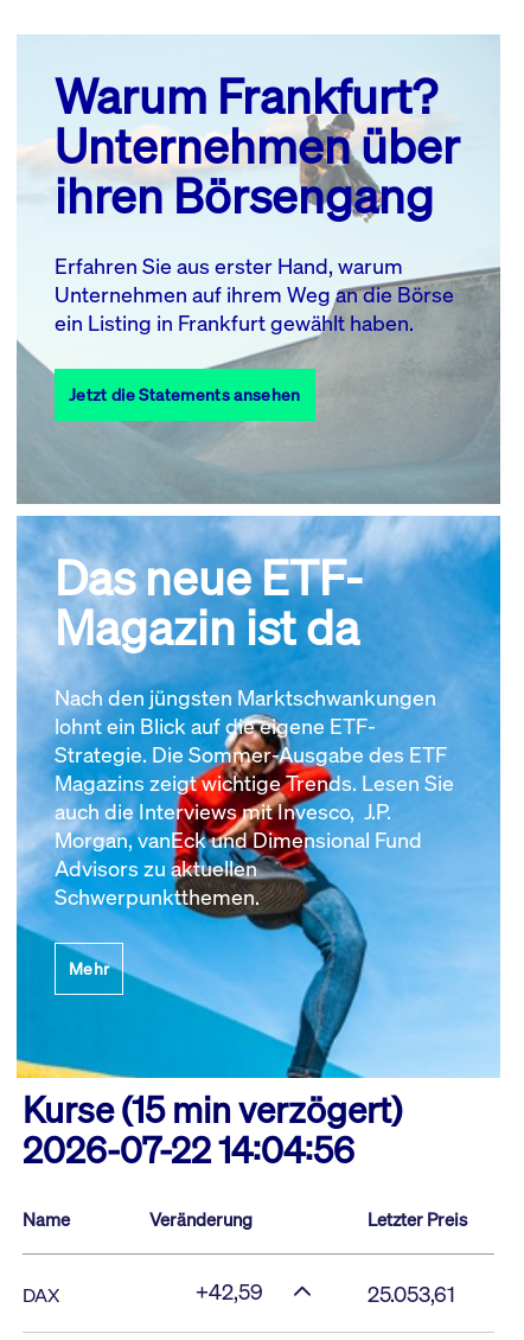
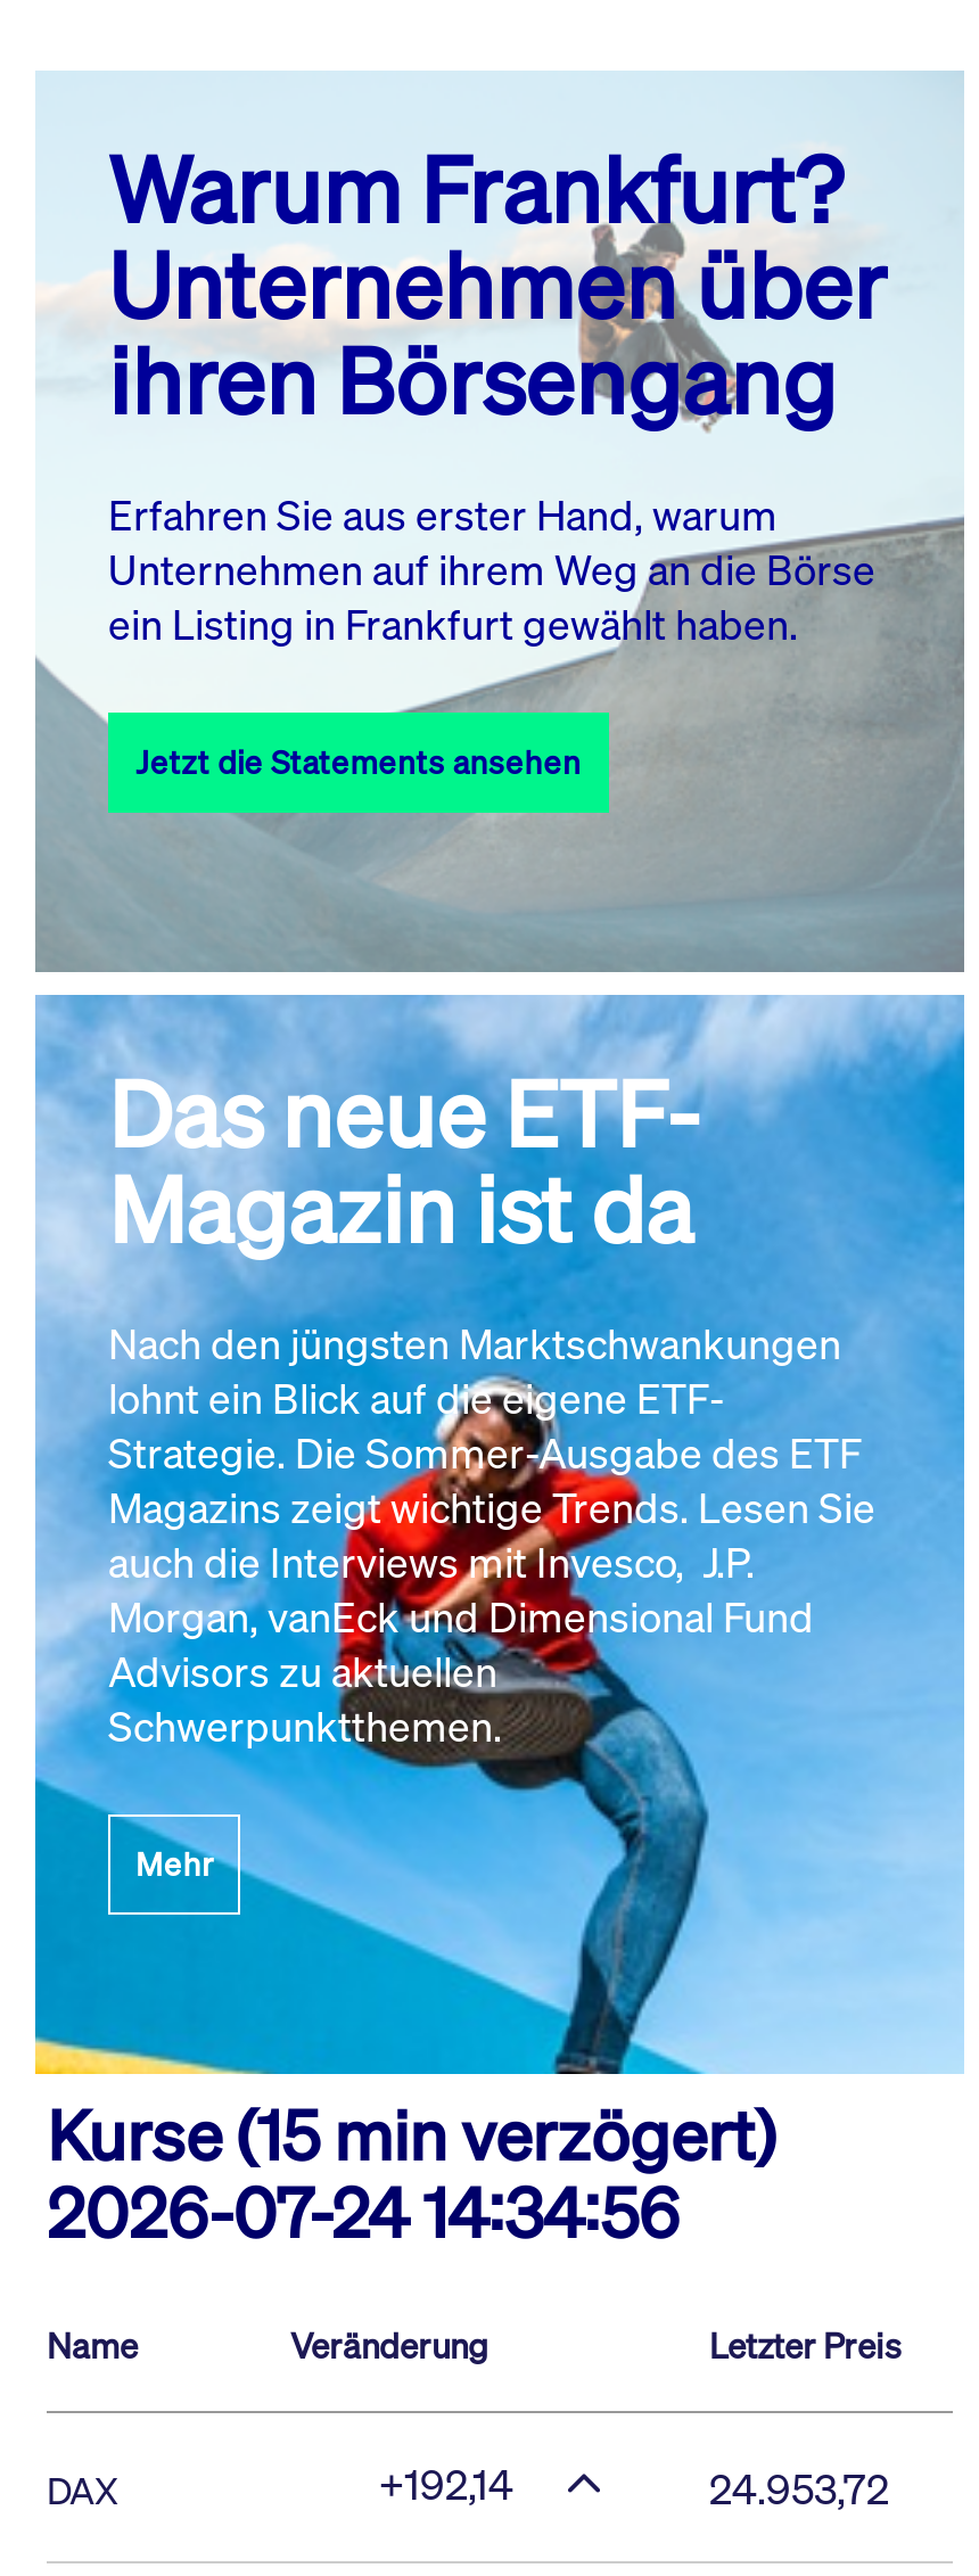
[23,1127,354,1174] 2026-07-22 14:04:56 -> [47,2167,680,2258] 2026-07-24 14:34:56
[196,1277,263,1306] +42,59 -> [379,2456,513,2511] +192,14
[368,1280,455,1308] 25.053,61 -> [709,2461,889,2516] 24.953,72

